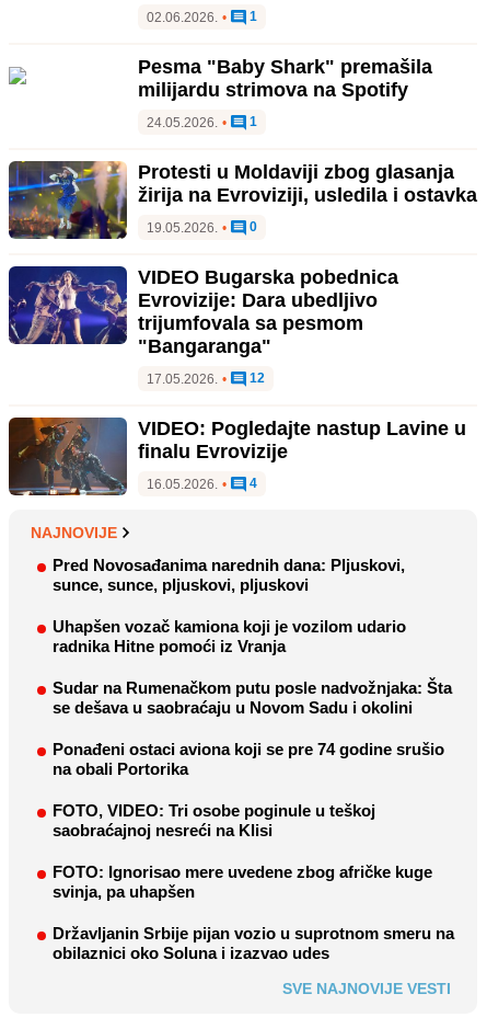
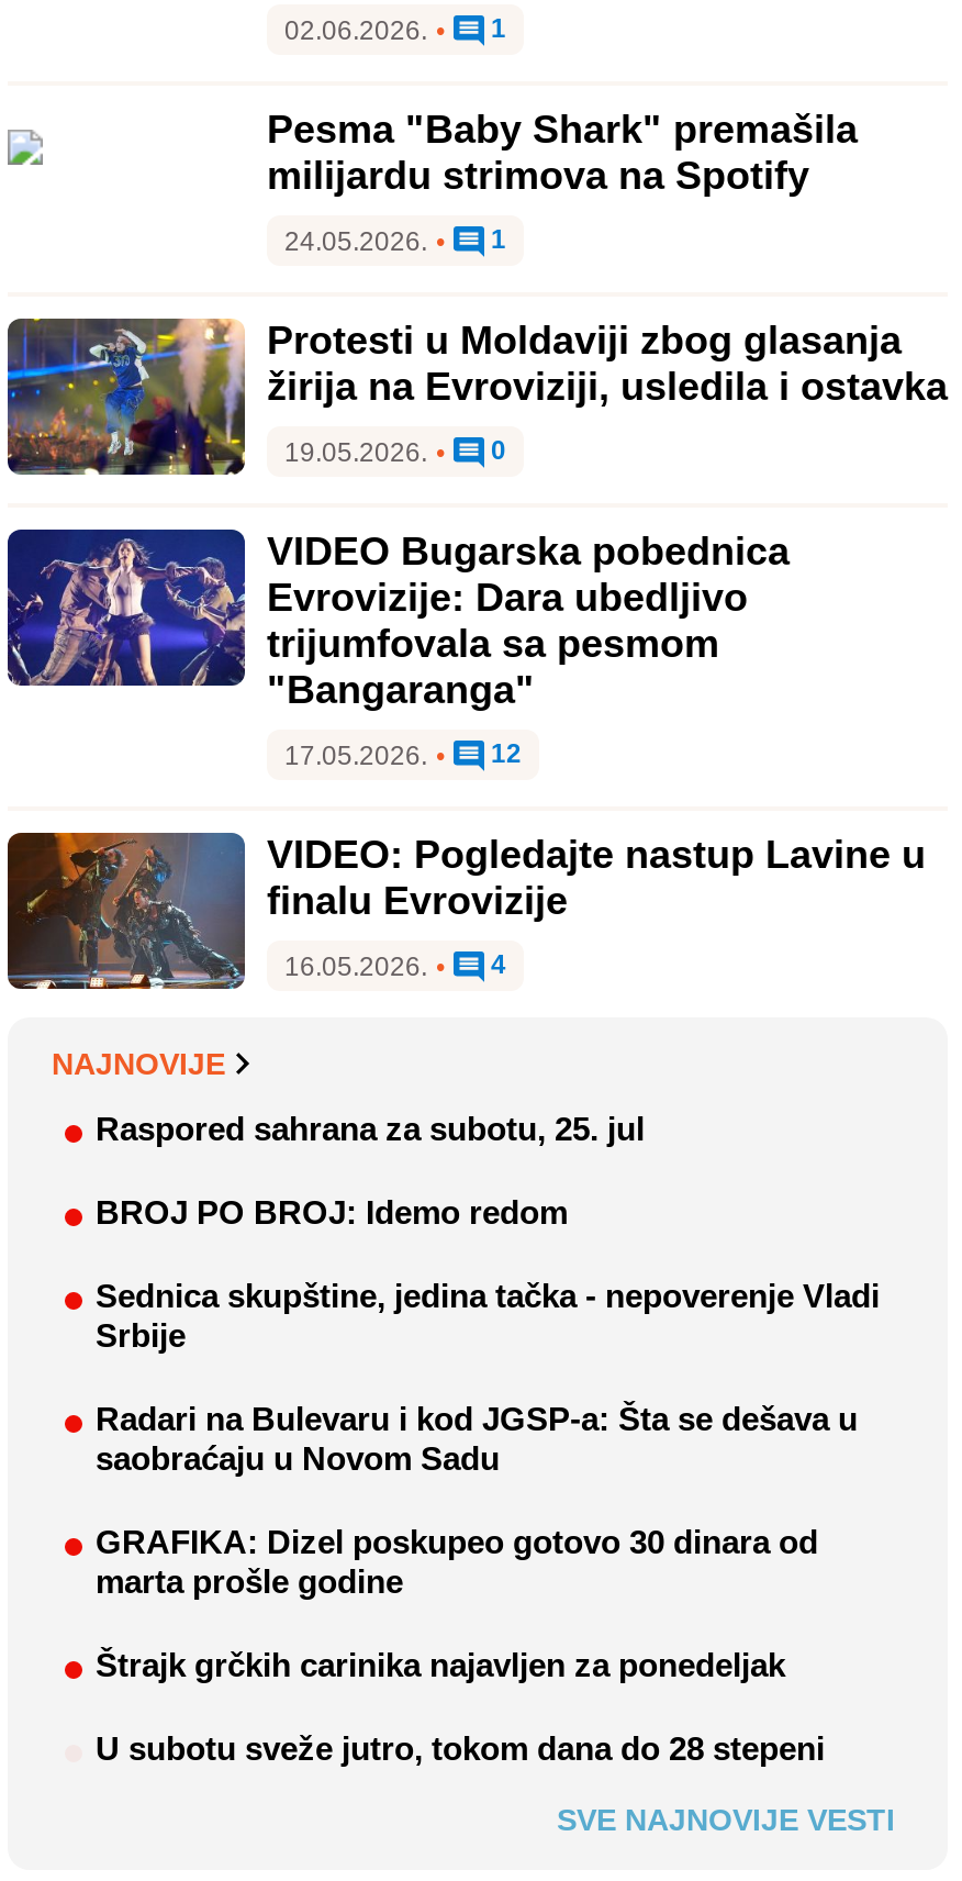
[53,556,405,594] Pred Novosađanima narednih dana: Pljuskovi, | sunce, sunce, pljuskovi, pljuskovi -> [96,1110,645,1147] Raspored sahrana za subotu, 25. jul
[53,617,406,655] Uhapšen vozač kamiona koji je vozilom udario | radnika Hitne pomoći iz Vranja -> [96,1193,568,1231] BROJ PO BROJ: Idemo redom
[53,678,452,717] Sudar na Rumenačkom putu posle nadvožnjaka: Šta | se dešava u saobraćaju u Novom Sadu i okolini -> [96,1277,880,1354] Sednica skupštine, jedina tačka - nepoverenje Vladi | Srbije
[53,740,444,778] Ponađeni ostaci aviona koji se pre 74 godine srušio | na obali Portorika -> [96,1400,858,1477] Radari na Bulevaru i kod JGSP-a: Šta se dešava u | saobraćaju u Novom Sadu
[53,801,375,840] FOTO, VIDEO: Tri osobe poginule u teškoj | saobraćajnoj nesreći na Klisi -> [96,1523,818,1600] GRAFIKA: Dizel poskupeo gotovo 30 dinara od | marta prošle godine
[53,863,432,901] FOTO: Ignorisao mere uvedene zbog afričke kuge | svinja, pa uhapšen -> [96,1646,785,1683] Štrajk grčkih carinika najavljen za ponedeljak
[53,924,454,962] Državljanin Srbije pijan vozio u suprotnom smeru na | obilaznici oko Soluna i izazvao udes -> [96,1730,825,1767] U subotu sveže jutro, tokom dana do 28 stepeni

